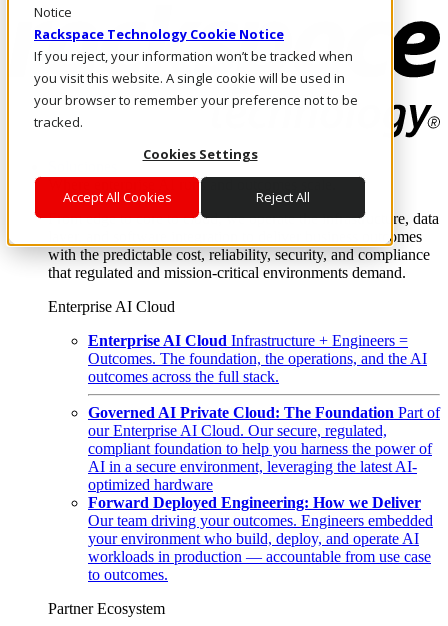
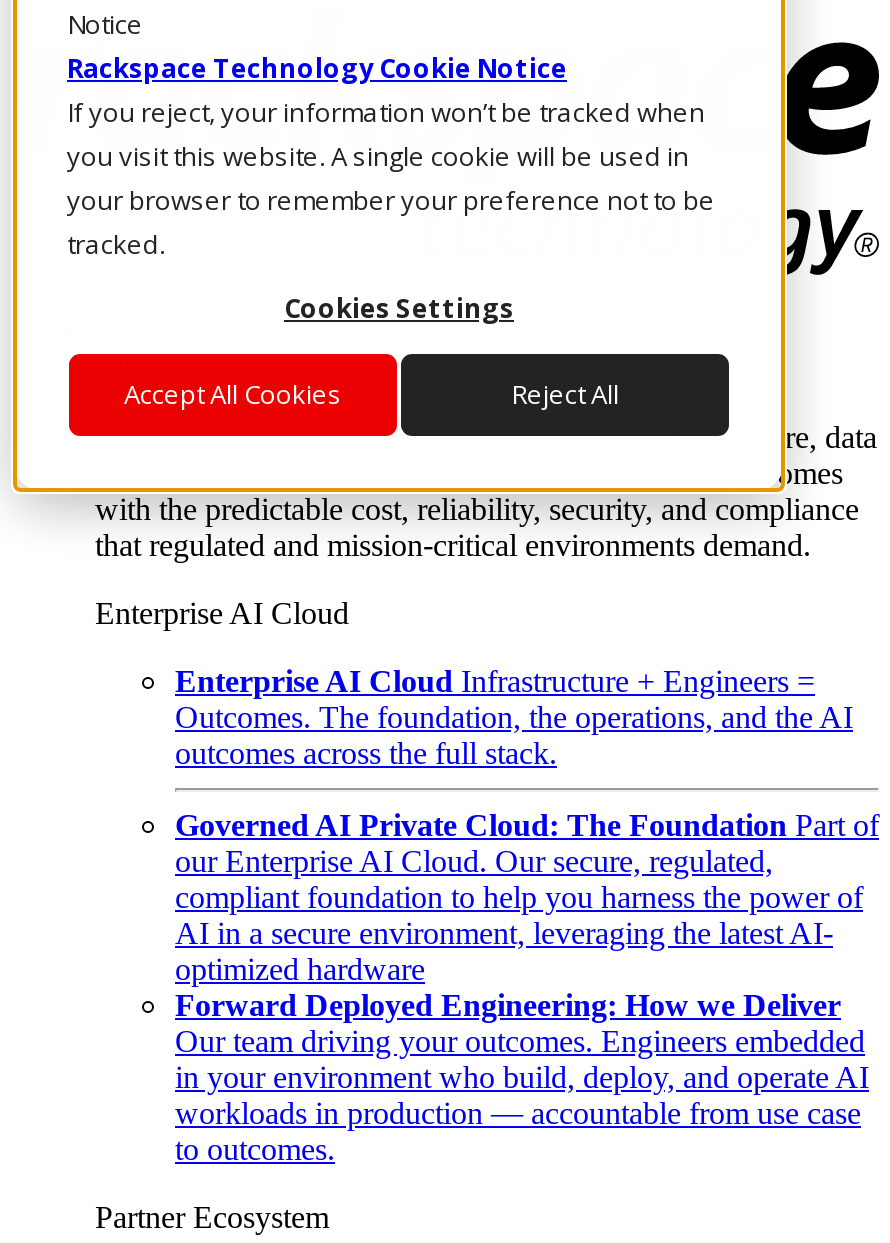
[88,530,419,547] your environment who build, deploy, and operate AI -> [175,1060,869,1094] in your environment who build, deploy, and operate AI

